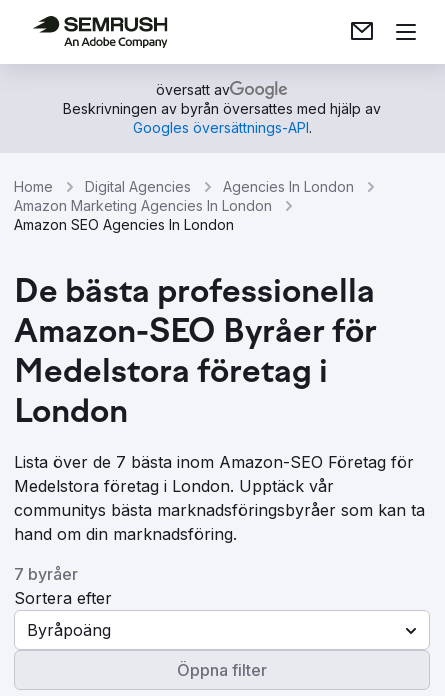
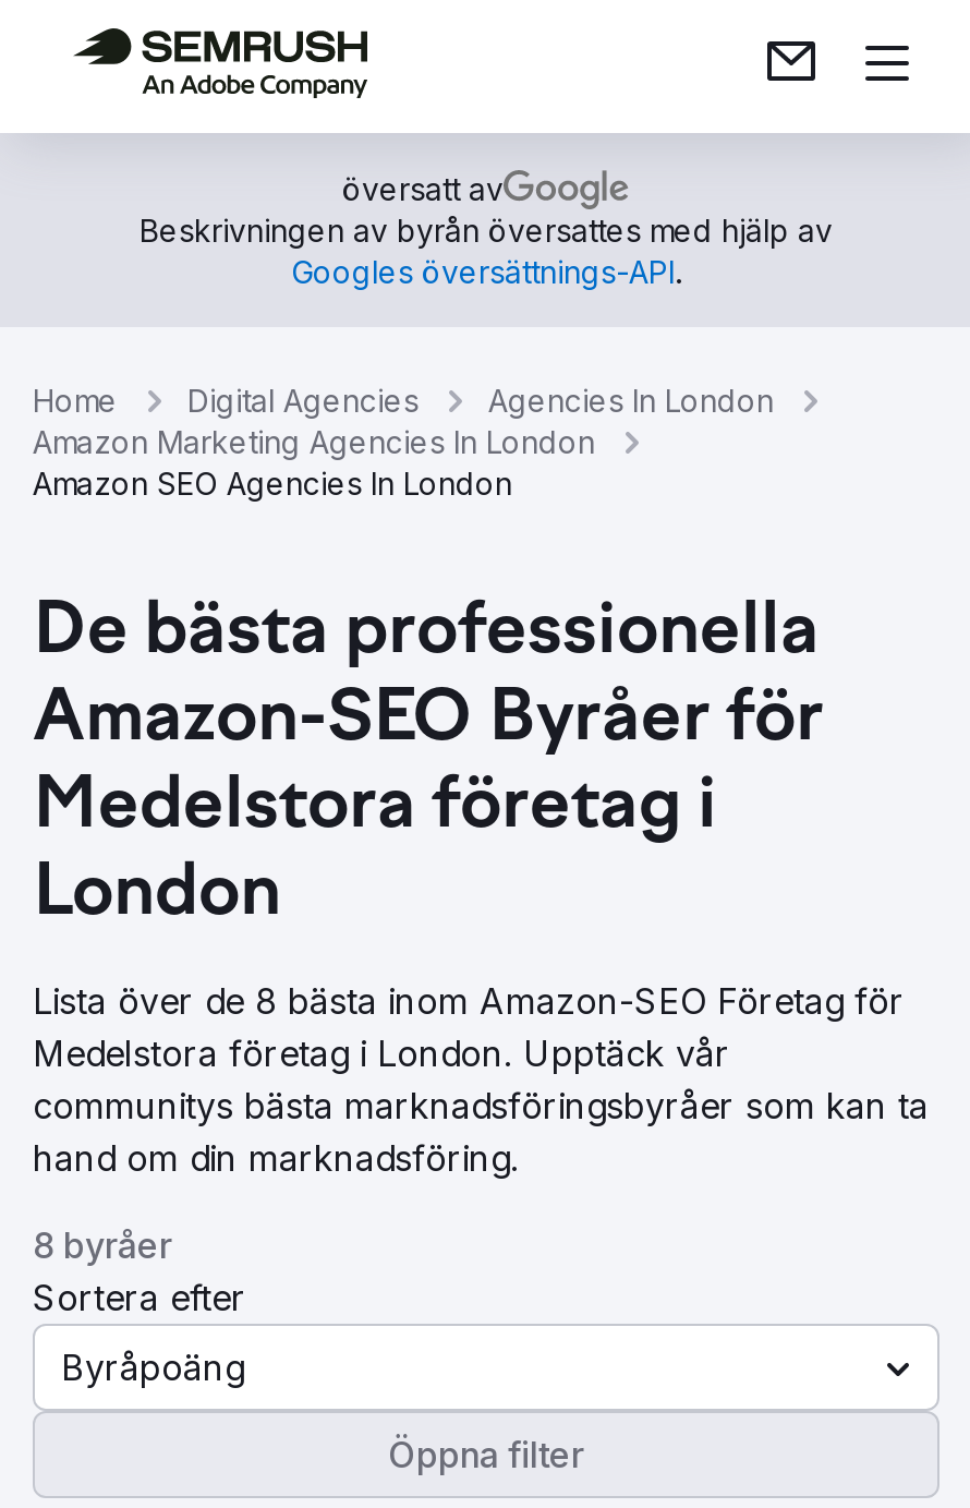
[14,452,414,472] Lista över de 7 bästa inom Amazon-SEO Företag för -> [33,979,905,1023] Lista över de 8 bästa inom Amazon-SEO Företag för
[14,564,78,584] 7 byråer -> [33,1223,172,1267] 8 byråer

